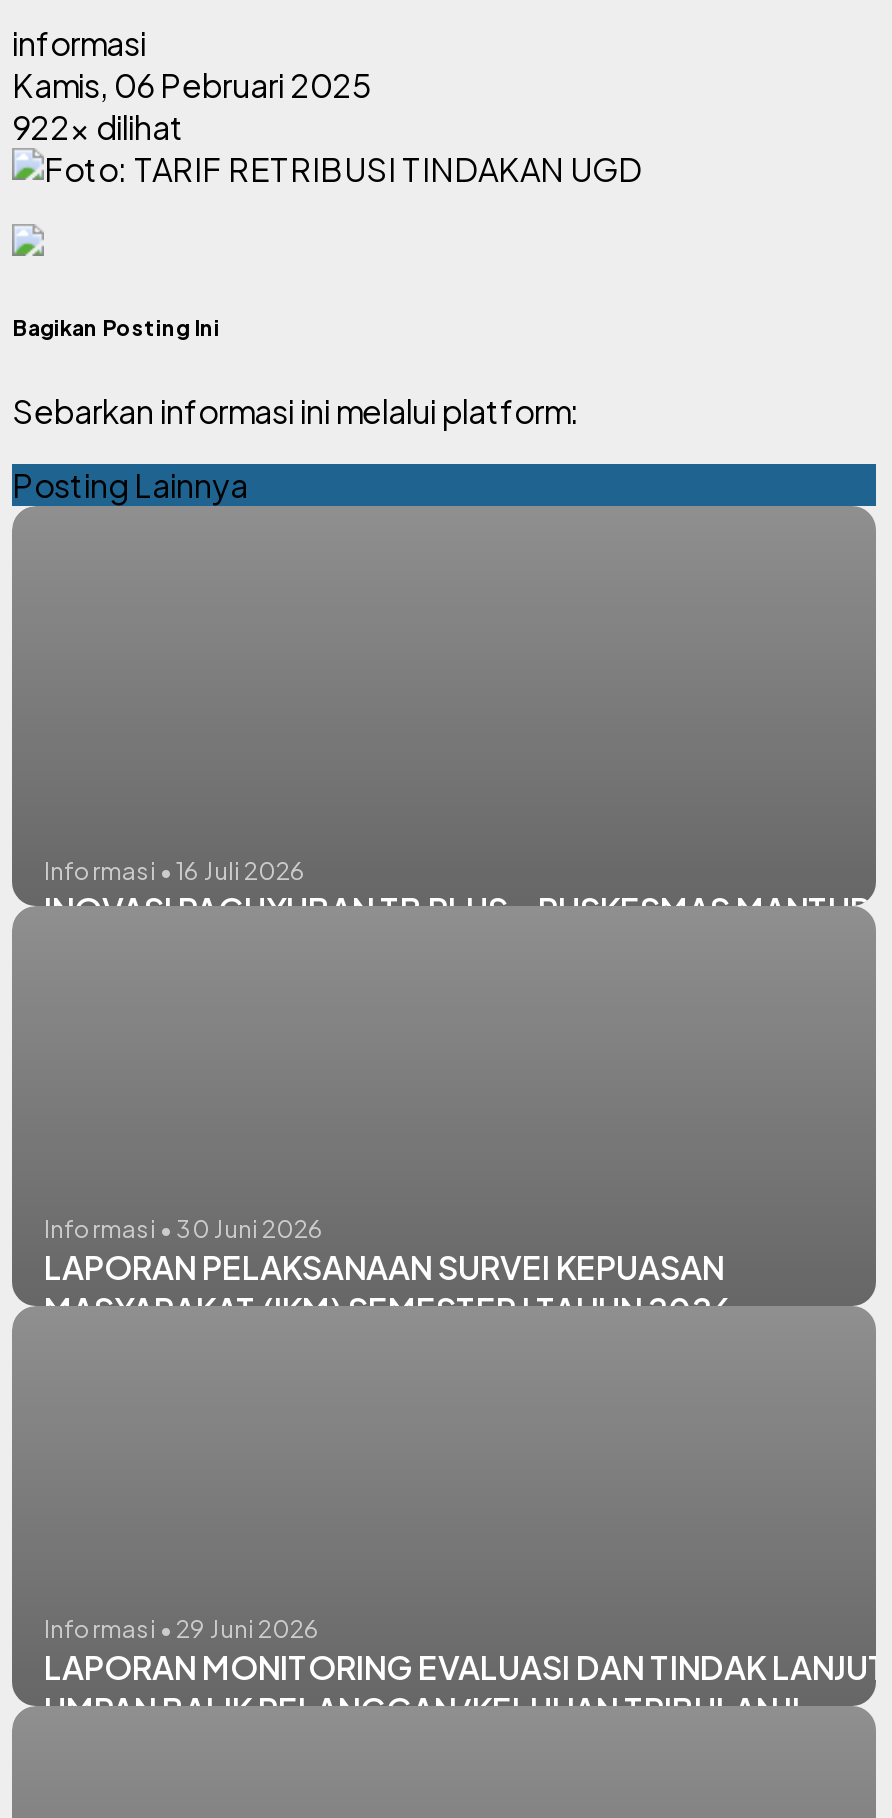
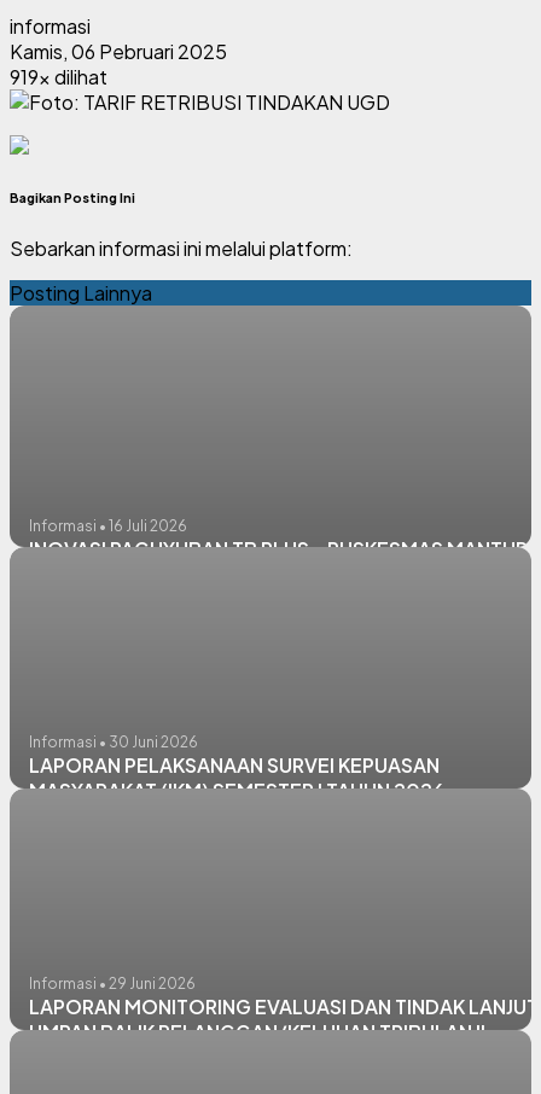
[12,106,184,148] 922x dilihat -> [10,64,107,89] 919x dilihat

